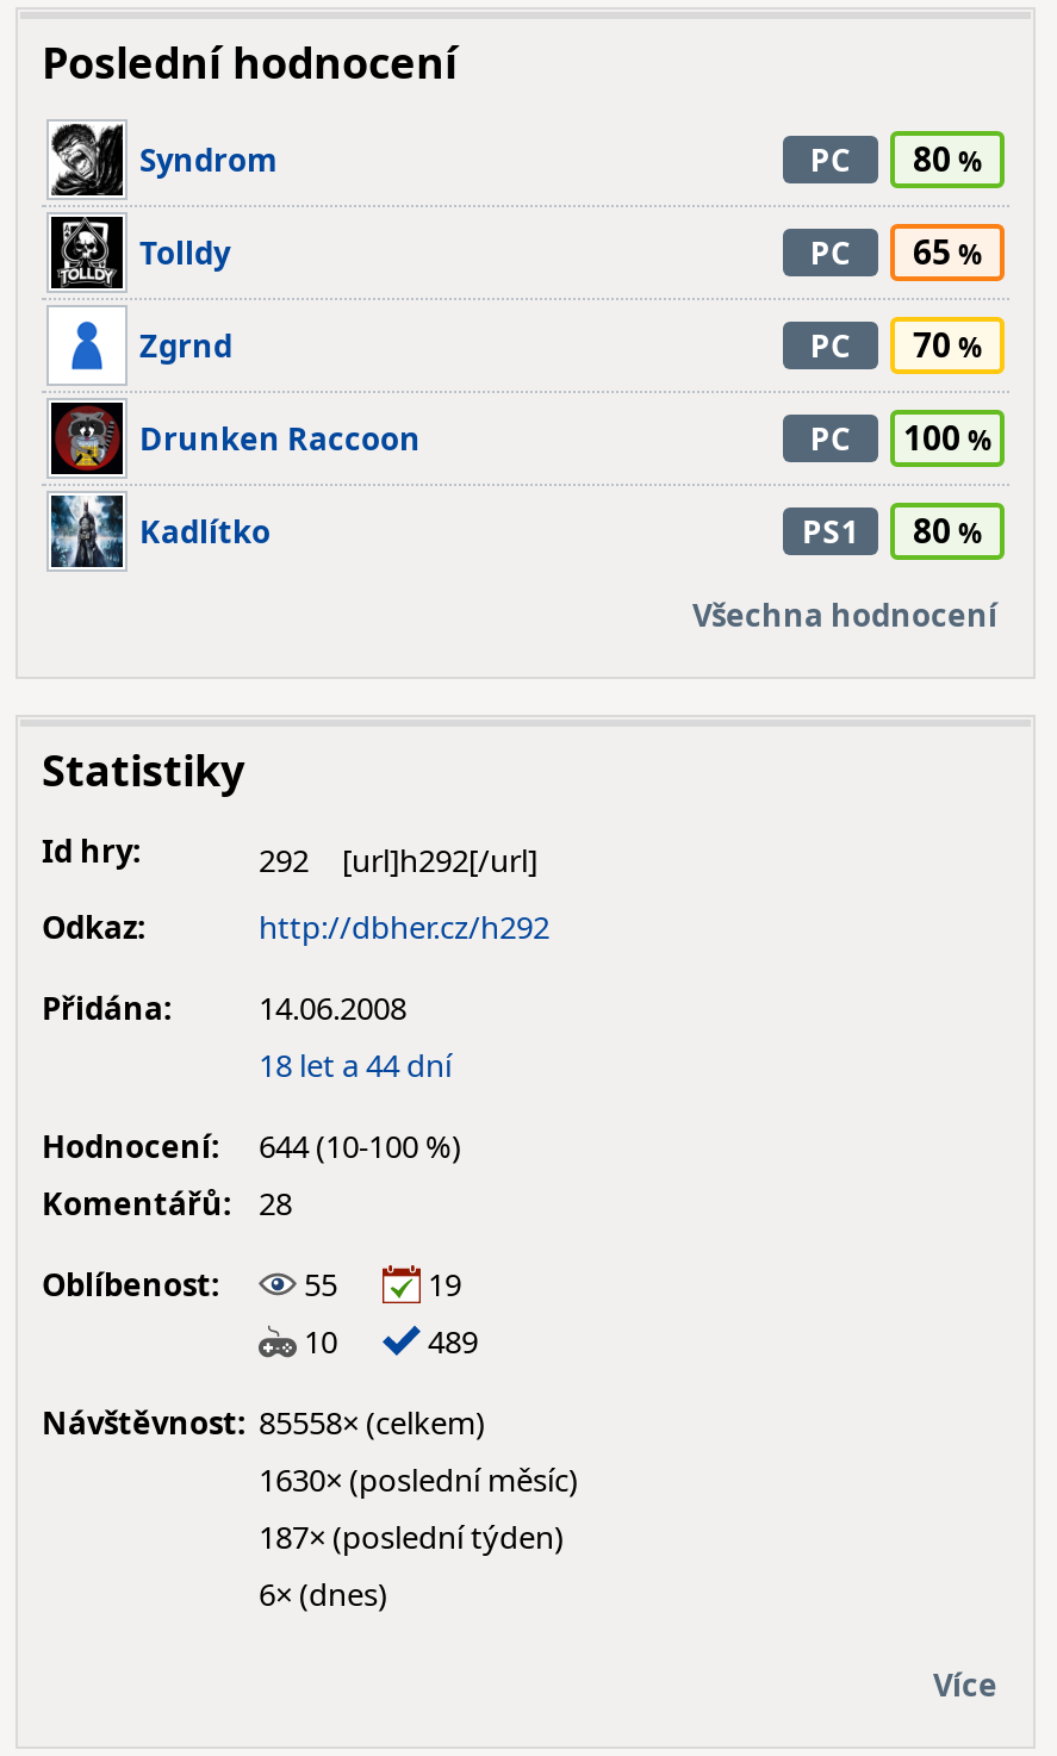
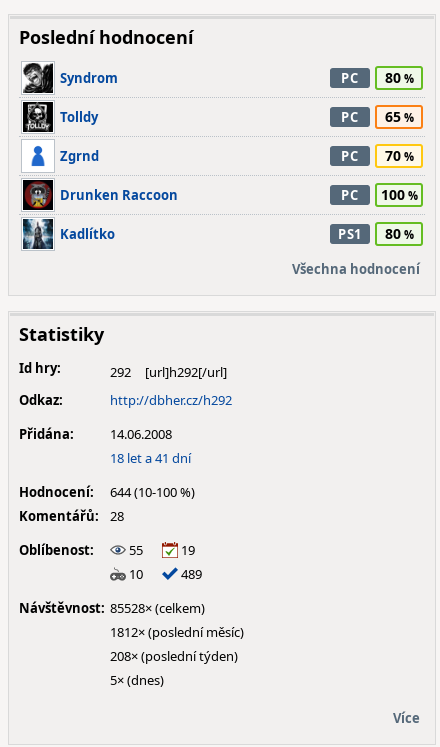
[259,1044,452,1086] 18 let a 44 dní -> [110,449,191,467] 18 let a 41 dní
[42,1401,485,1444] Návštěvnost: 85558× (celkem) -> [19,599,205,617] Návštěvnost: 85528× (celkem)
[259,1458,578,1501] 1630× (poslední měsíc) -> [110,623,244,641] 1812× (poslední měsíc)
[259,1515,564,1558] 187× (poslední týden) -> [110,647,238,665] 208× (poslední týden)
[259,1573,387,1615] 6× (dnes) -> [110,671,164,689] 5× (dnes)

